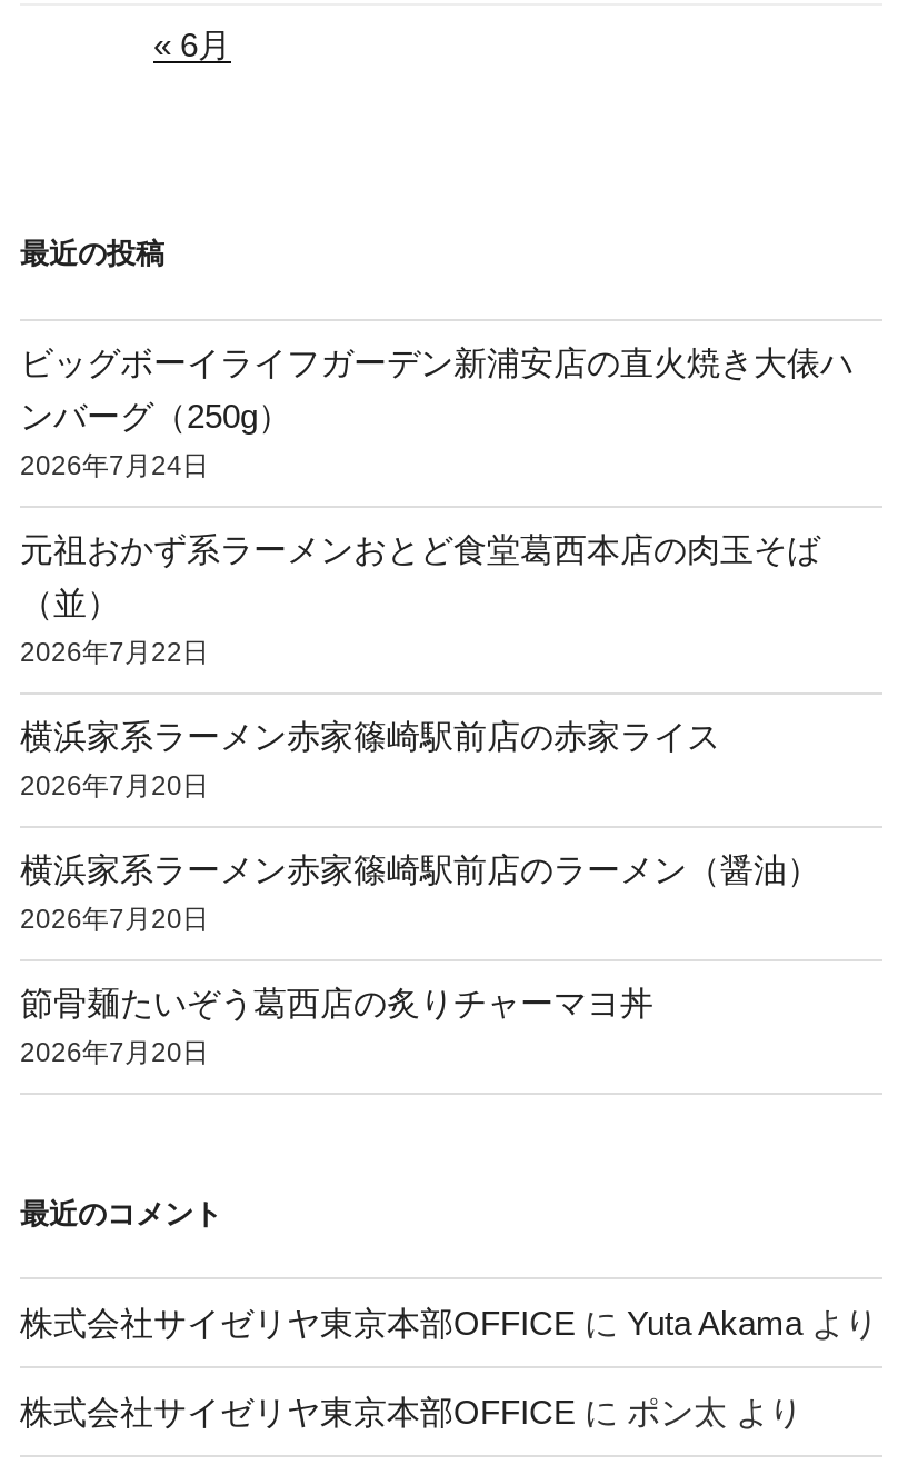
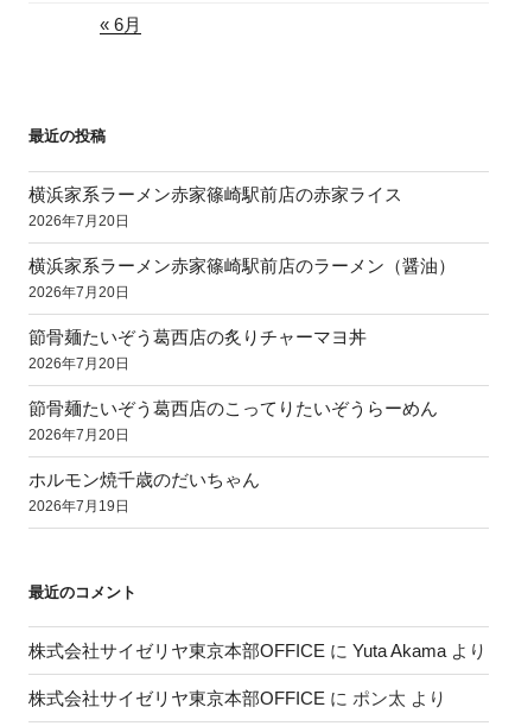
[20,344,854,668] ビッグボーイライフガーデン新浦安店の直火焼き大俵ハ | ンバーグ（250g） | 2026年7月24日 | 元祖おかず系ラーメンおとど食堂葛西本店の肉玉そば | （並） | 2026年7月22日 -> none
moved [20,717,820,1069] -> [28,184,456,372]: 横浜家系ラーメン赤家篠崎駅前店の赤家ライス | 2026年7月20日 | 横浜家系ラーメン赤家篠崎駅前店のラーメン（醤油） | 2026年7月20日 | 節骨麺たいぞう葛西店の炙りチャーマヨ丼 | 2026年7月20日
none -> [28,398,438,515] 節骨麺たいぞう葛西店のこってりたいぞうらーめん | 2026年7月20日 | ホルモン焼千歳のだいちゃん | 2026年7月19日

